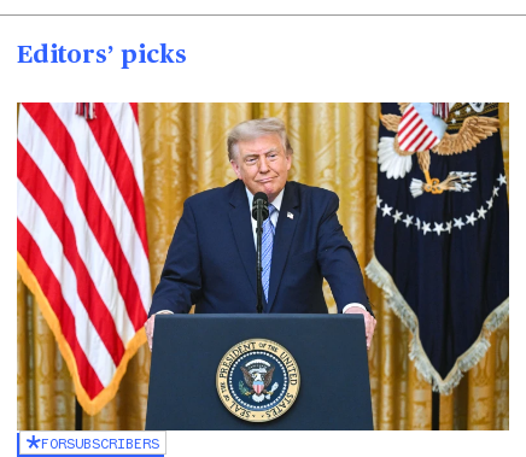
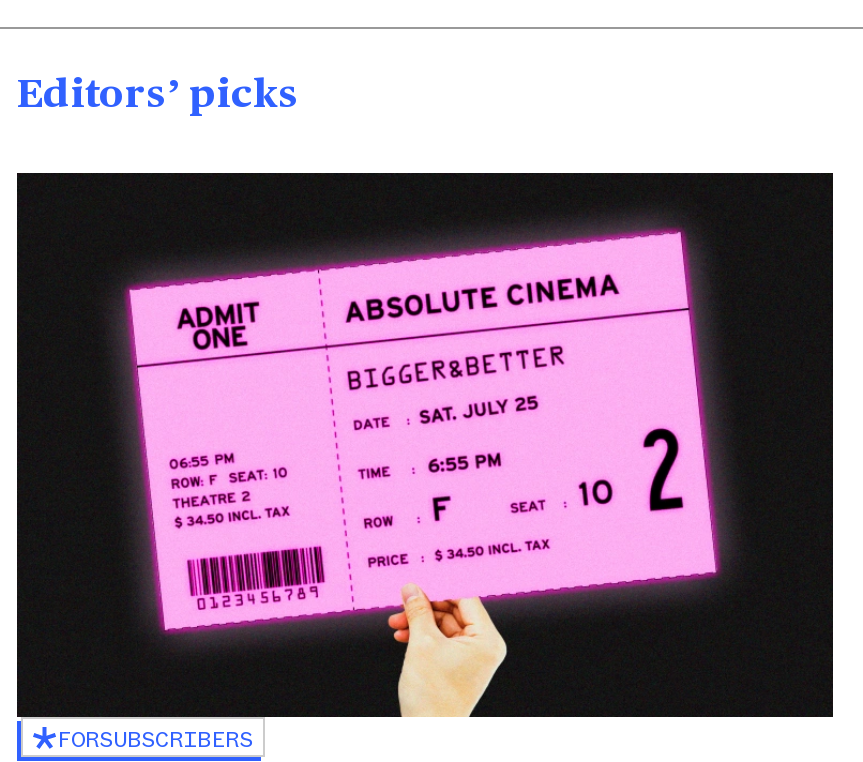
[16,101,510,432] [image] -> [15,170,835,720] [image]

